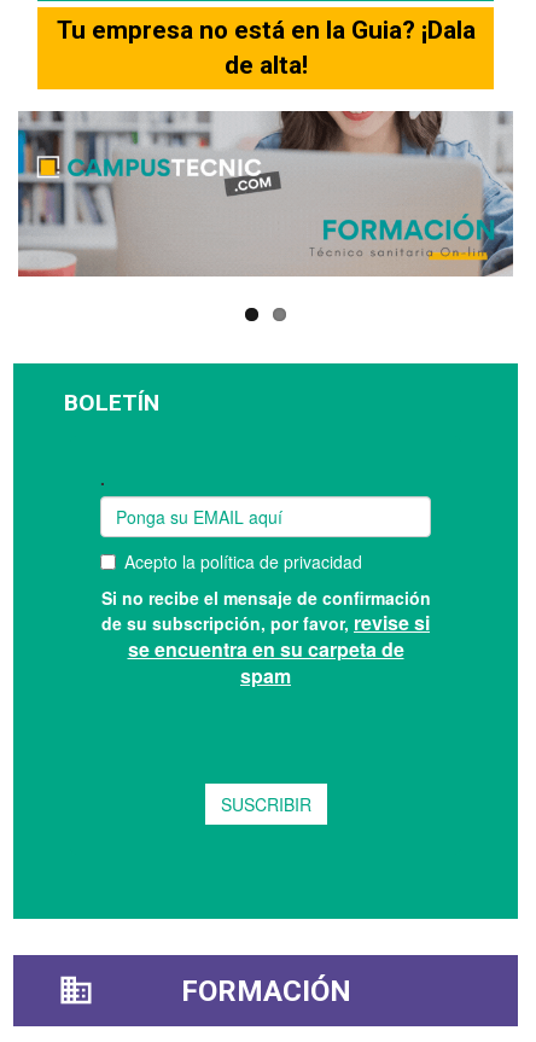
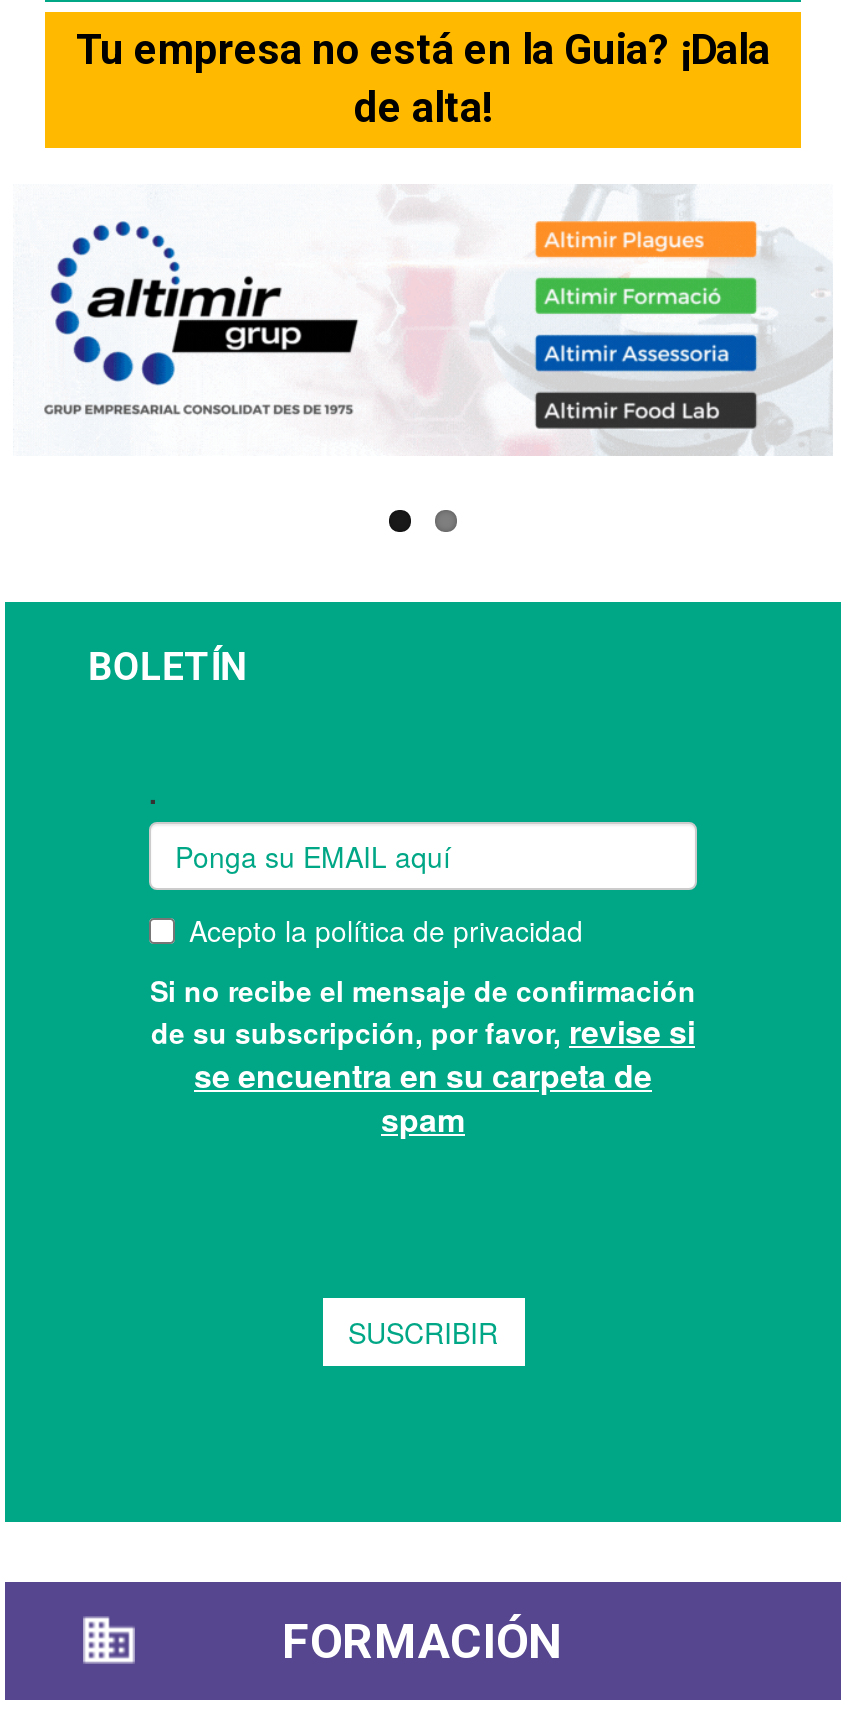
[17,110,514,278] [image] -> [13,184,833,458] [image]

